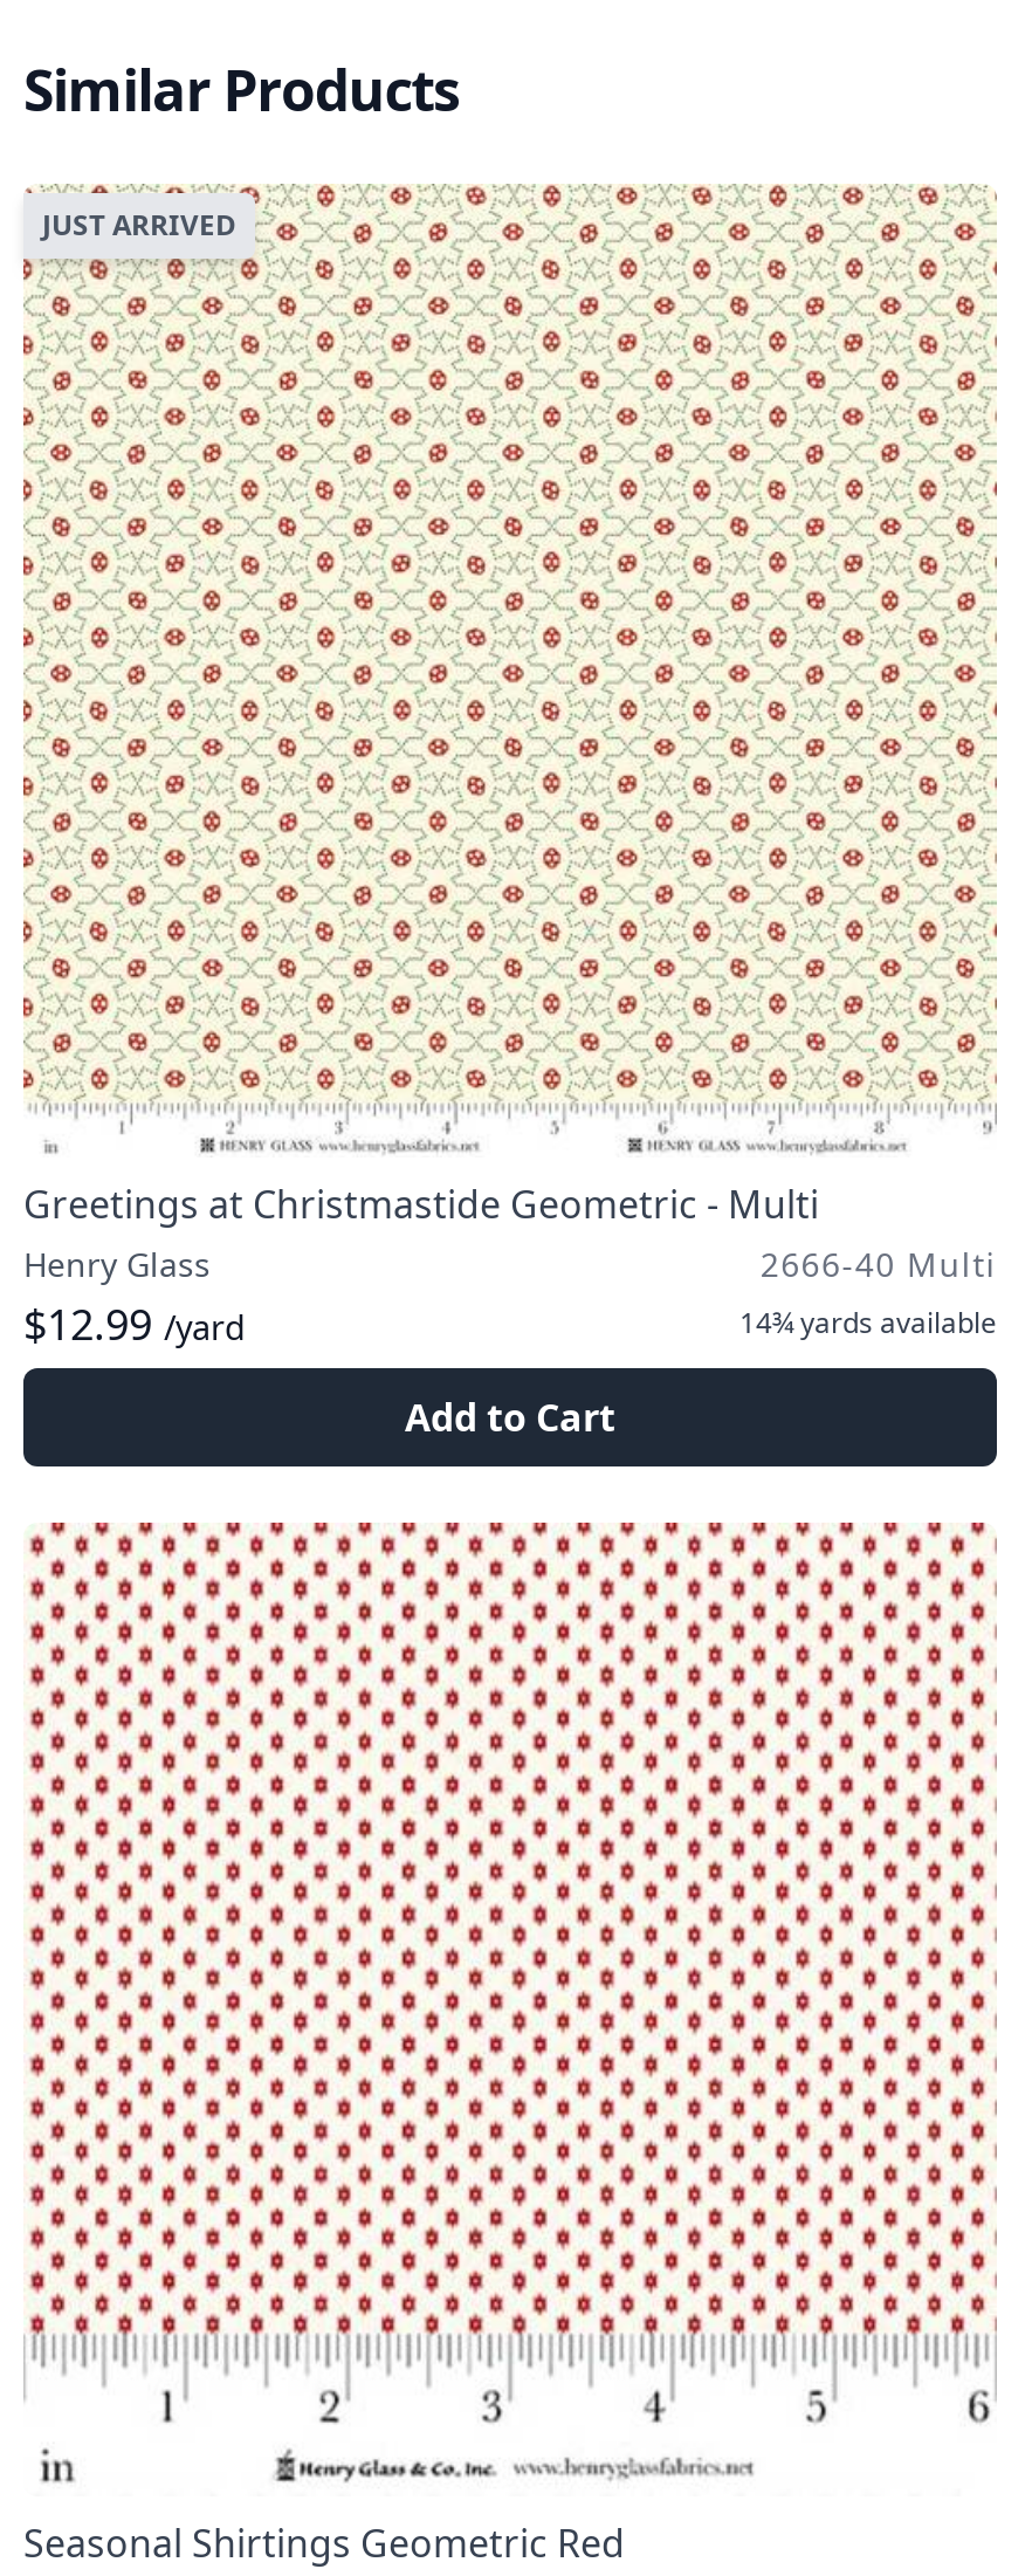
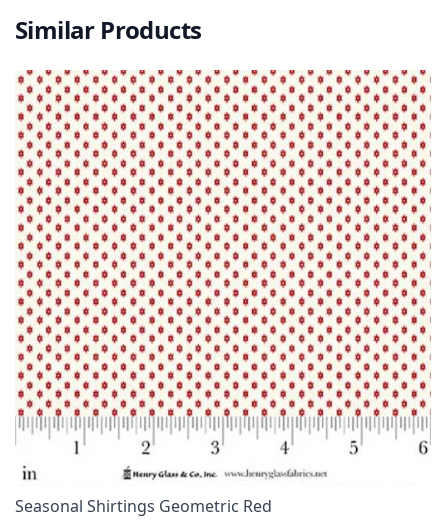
[21,184,999,1155] [image] | JUST ARRIVED -> none
[23,1179,997,1443] Greetings at Christmastide Geometric - Multi | Henry Glass | 2666-40 Multi | $12.99 /yard | 14¾ yards available | Add to Cart -> none

